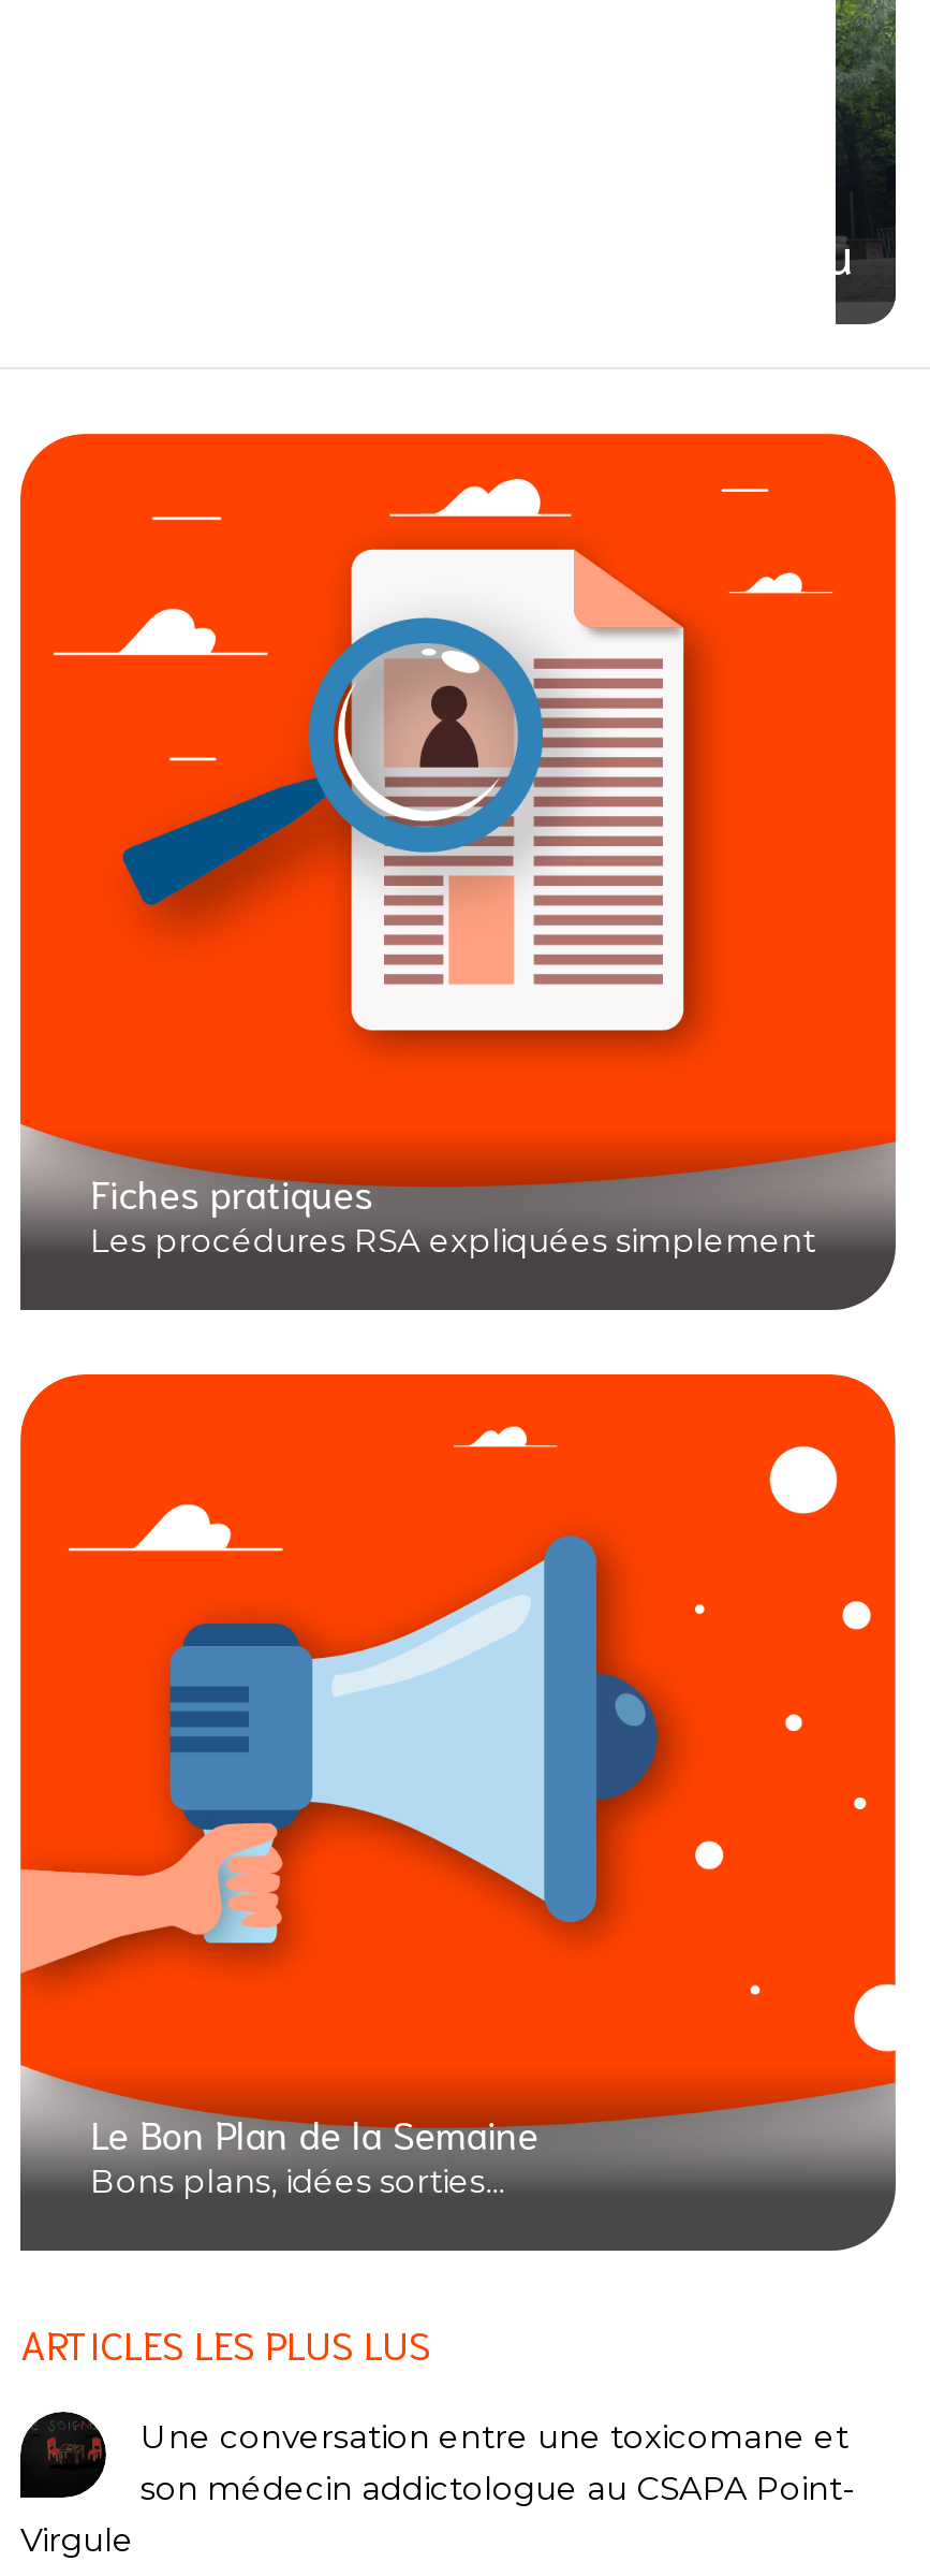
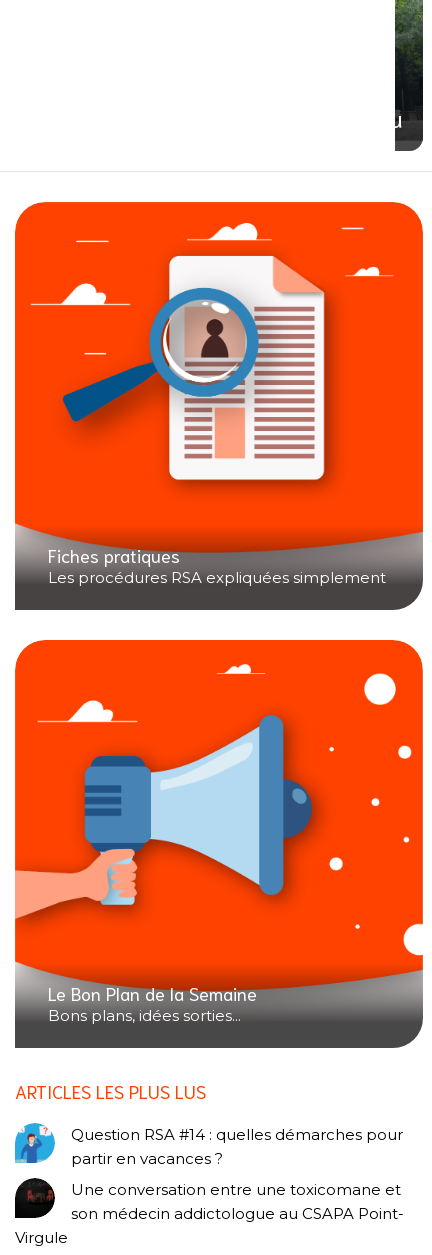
none -> [14,1123,403,1168] [image] | Question RSA #14 : quelles démarches pour | partir en vacances ?

